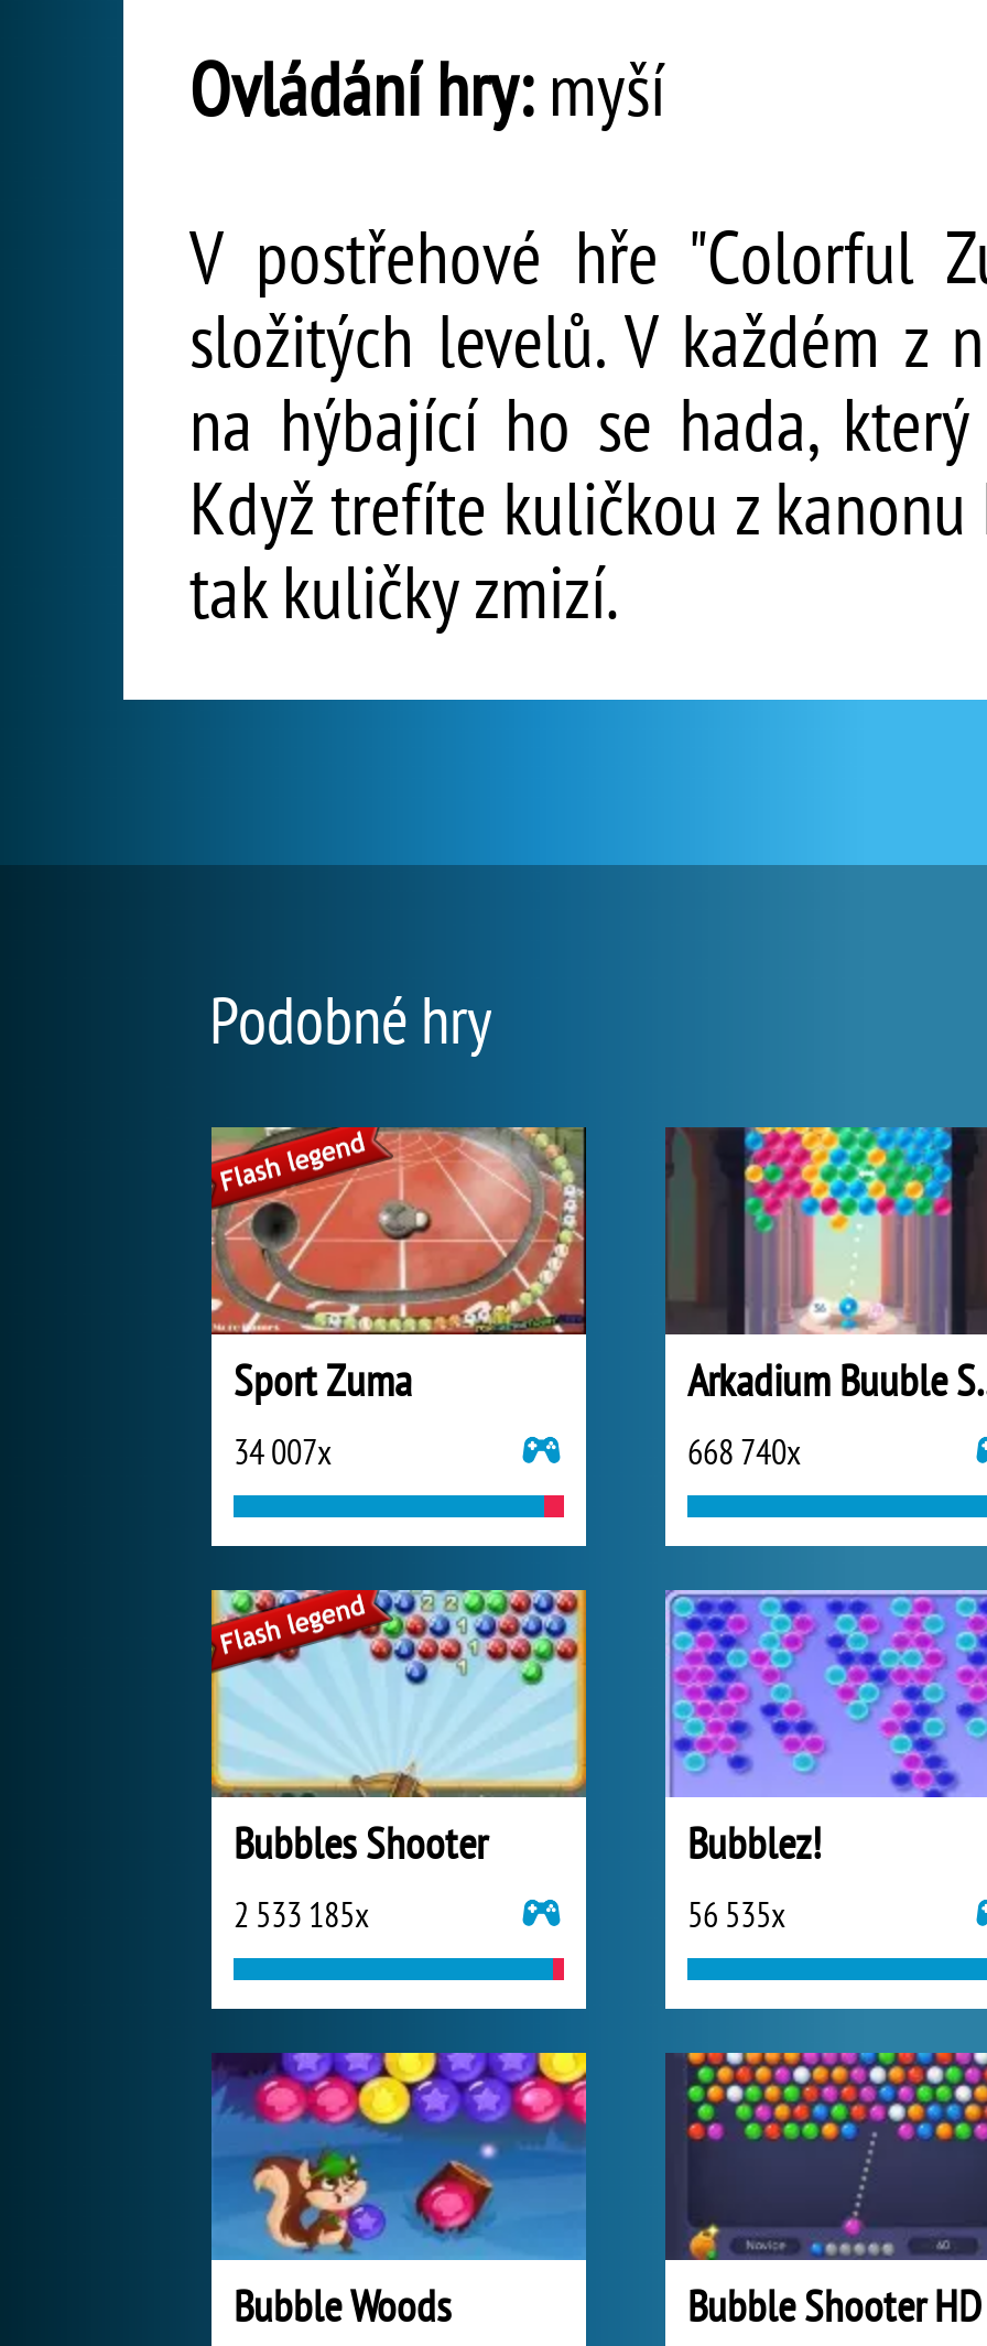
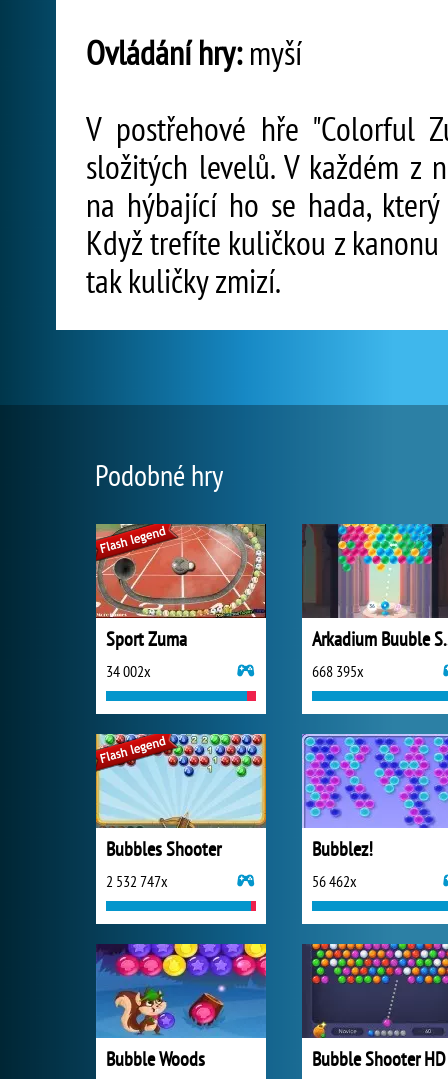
[234,1429,333,1473] 34 007x -> [106,661,151,681] 34 002x
[687,1429,802,1473] 668 740x -> [312,661,364,681] 668 395x
[234,1892,370,1936] 2 533 185x -> [106,871,168,891] 2 532 747x
[687,1892,787,1936] 56 535x -> [312,871,357,891] 56 462x

